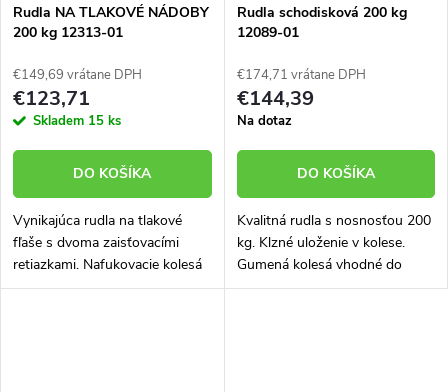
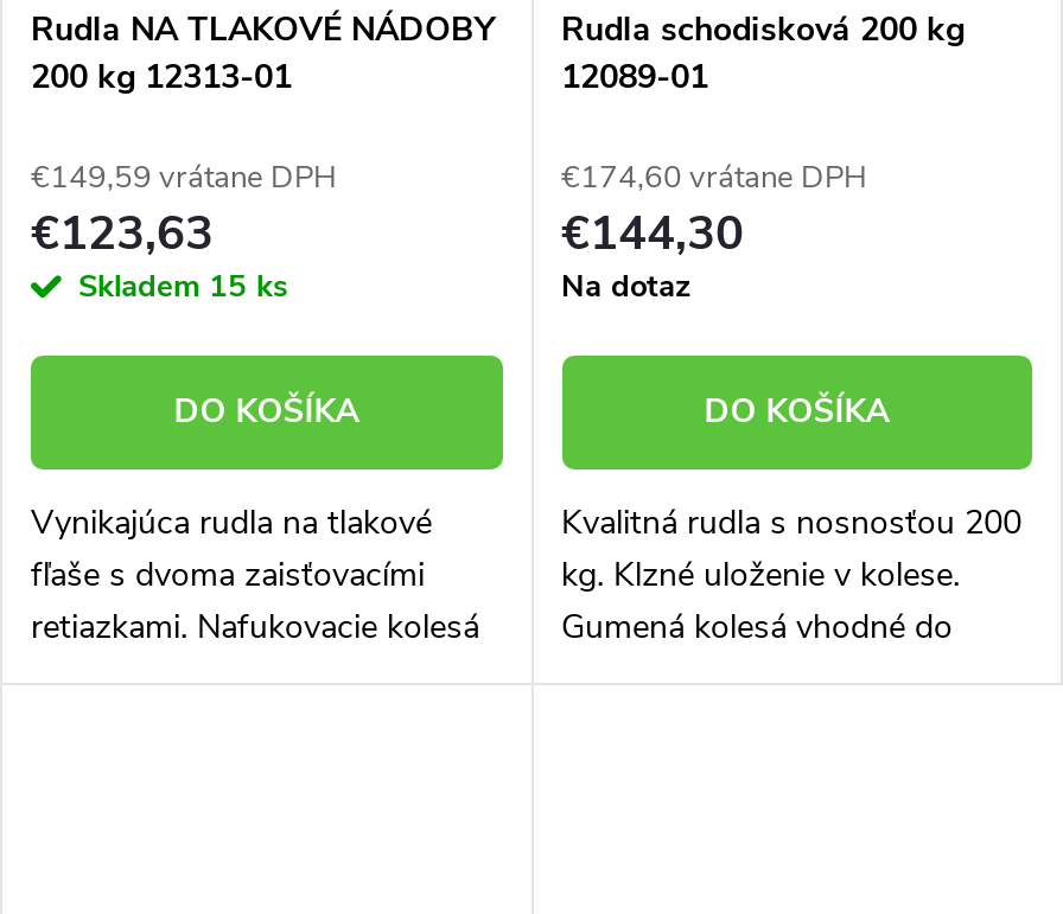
[13,66,142,84] €149,69 vrátane DPH -> [31,157,337,200] €149,59 vrátane DPH
[236,66,365,84] €174,71 vrátane DPH -> [561,157,867,200] €174,60 vrátane DPH
[13,85,90,112] €123,71 -> [31,201,214,265] €123,63
[236,85,313,112] €144,39 -> [561,201,744,265] €144,30

